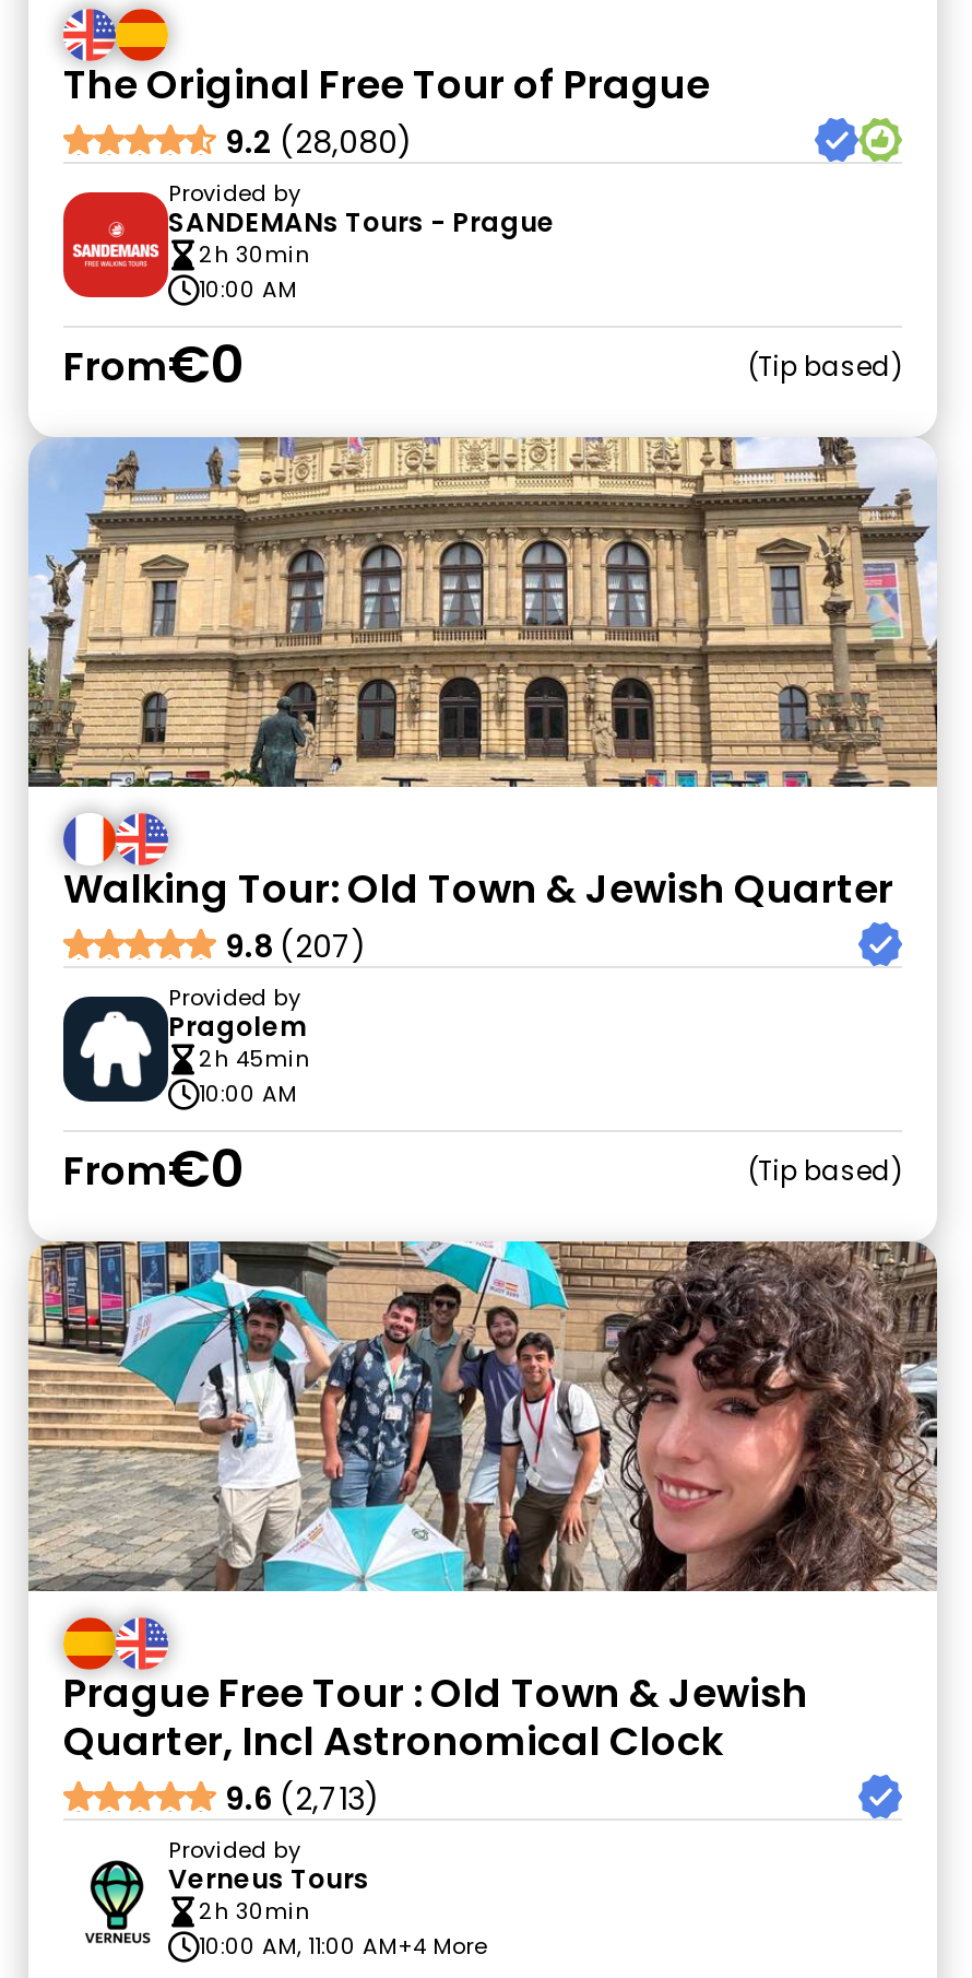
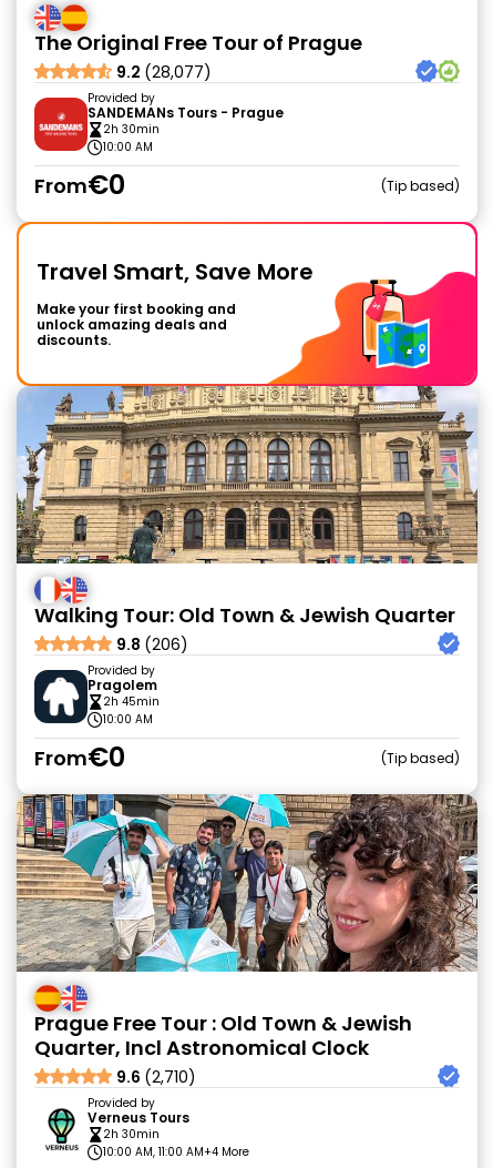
[225,120,413,164] 9.2 (28,080) -> [116,61,212,83] 9.2 (28,077)
none -> [16,221,479,387] [image] | Travel Smart, Save More | Make your first booking and | unlock amazing deals and | discounts.
[225,925,367,968] 9.8 (207) -> [116,633,188,656] 9.8 (206)
[225,1777,380,1821] 9.6 (2,713) -> [116,1066,196,1088] 9.6 (2,710)

